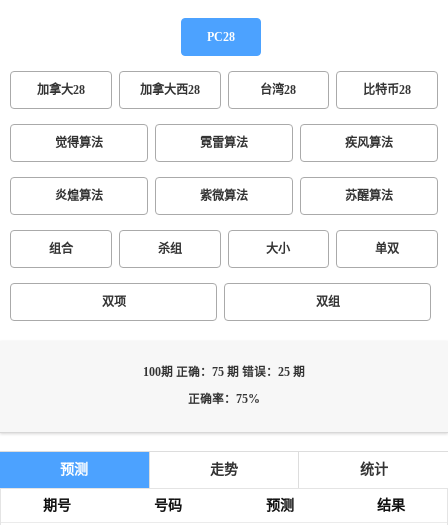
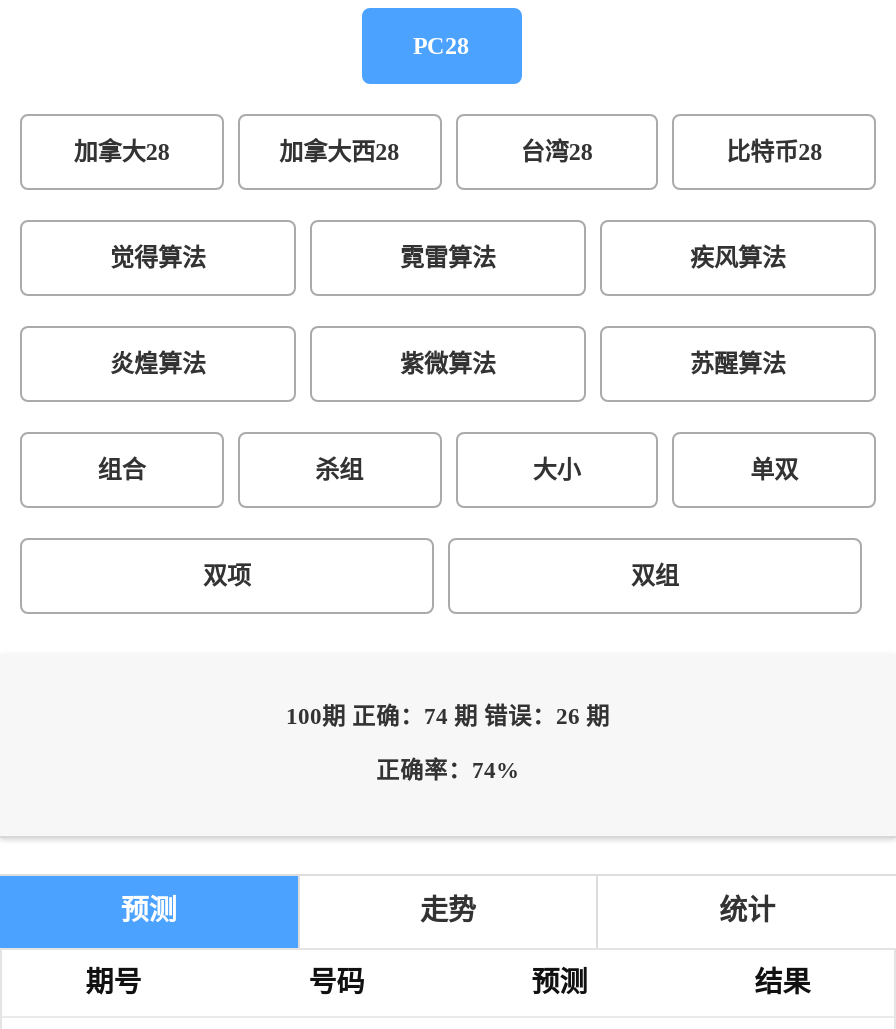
[143,366,305,379] 100期 正确：75 期 错误：25 期 -> [286,704,610,730] 100期 正确：74 期 错误：26 期
[188,393,260,406] 正确率：75% -> [376,758,520,784] 正确率：74%

